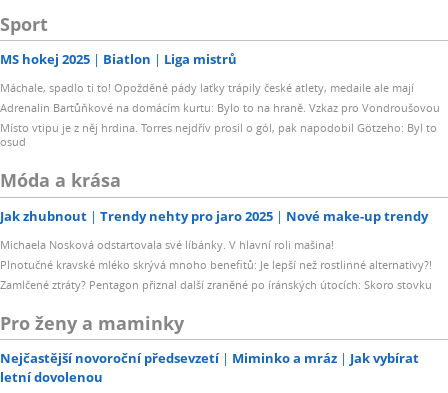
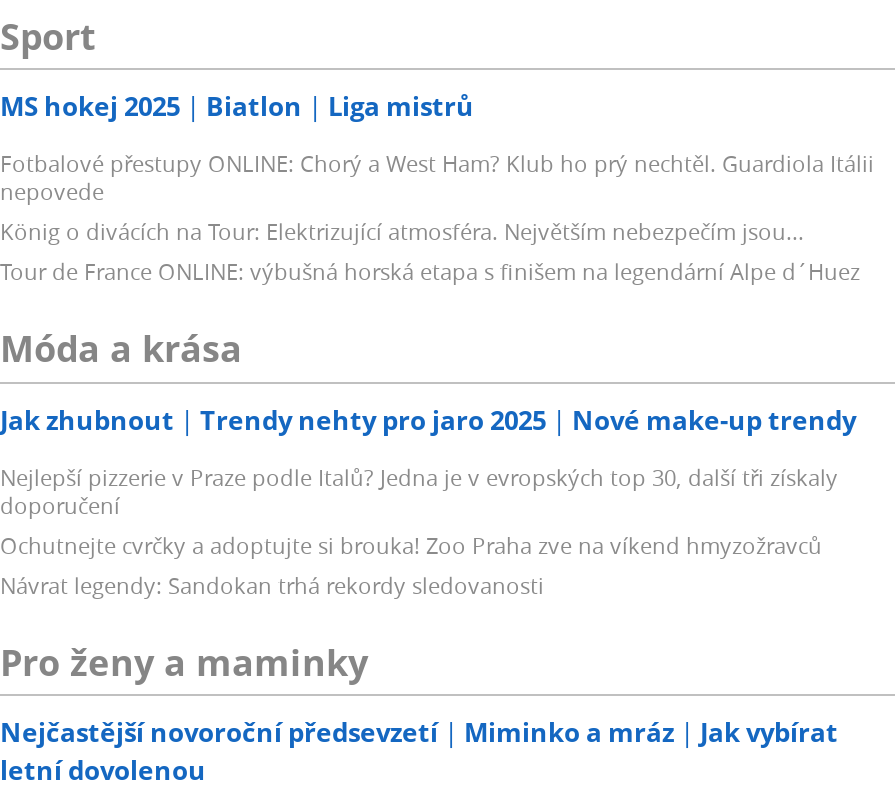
[0,80,440,149] Máchale, spadlo ti to! Opožděné pády laťky trápily české atlety, medaile ale mají | Adrenalin Bartůňkové na domácím kurtu: Bylo to na hraně. Vzkaz pro Vondroušovou | Místo vtipu je z něj hrdina. Torres nejdřív prosil o gól, pak napodobil Götzeho: Byl to | osud -> [0,148,874,286] Fotbalové přestupy ONLINE: Chorý a West Ham? Klub ho prý nechtěl. Guardiola Itálii | nepovede | König o divácích na Tour: Elektrizující atmosféra. Největším nebezpečím jsou... | Tour de France ONLINE: výbušná horská etapa s finišem na legendární Alpe d´Huez
[0,237,432,292] Michaela Nosková odstartovala své líbánky. V hlavní roli mašina! | Plnotučné kravské mléko skrývá mnoho benefitů: Je lepší než rostlinné alternativy?! | Zamlčené ztráty? Pentagon přiznal další zraněné po íránských útocích: Skoro stovku -> [0,461,838,599] Nejlepší pizzerie v Praze podle Italů? Jedna je v evropských top 30, další tři získaly | doporučení | Ochutnejte cvrčky a adoptujte si brouka! Zoo Praha zve na víkend hmyzožravců | Návrat legendy: Sandokan trhá rekordy sledovanosti

